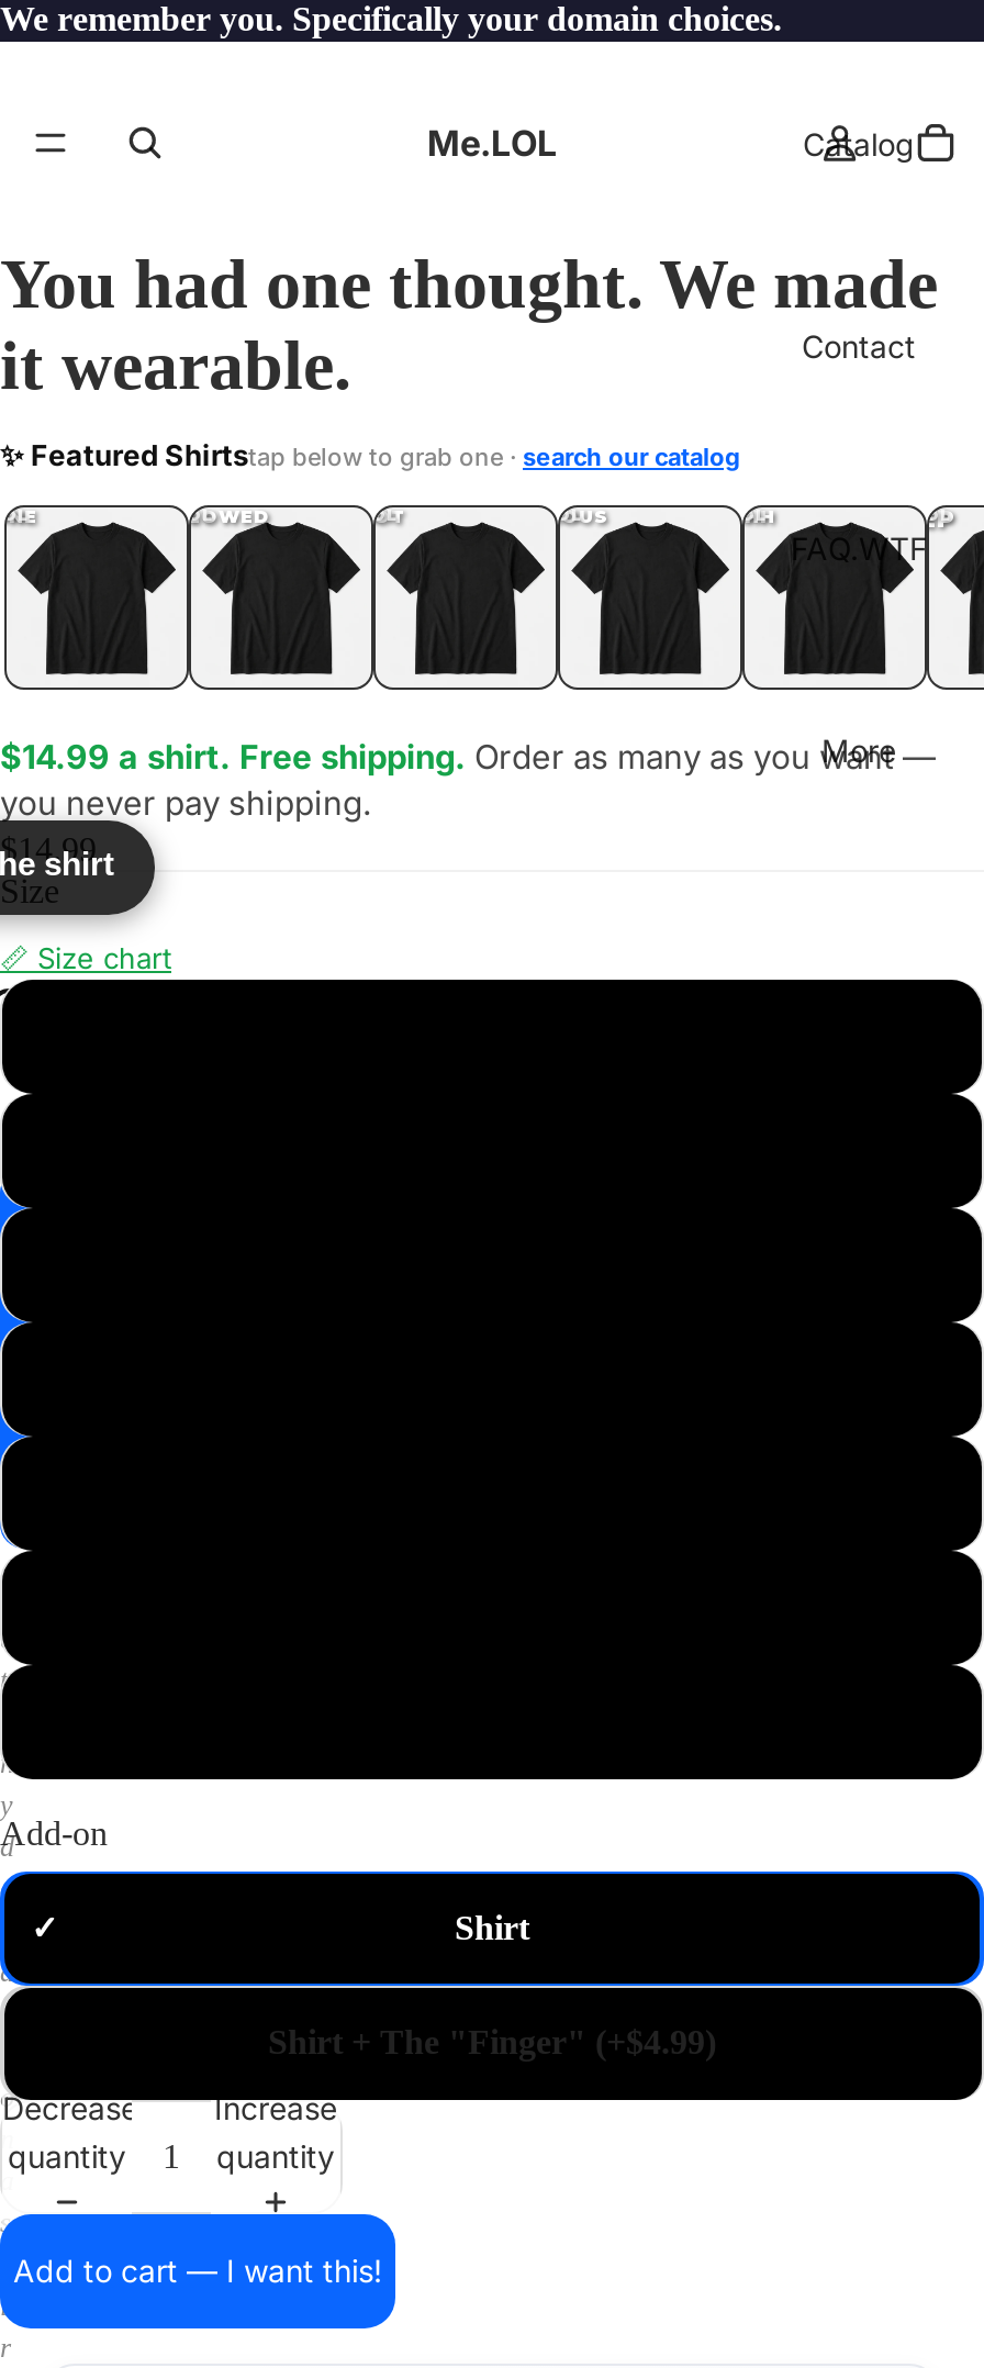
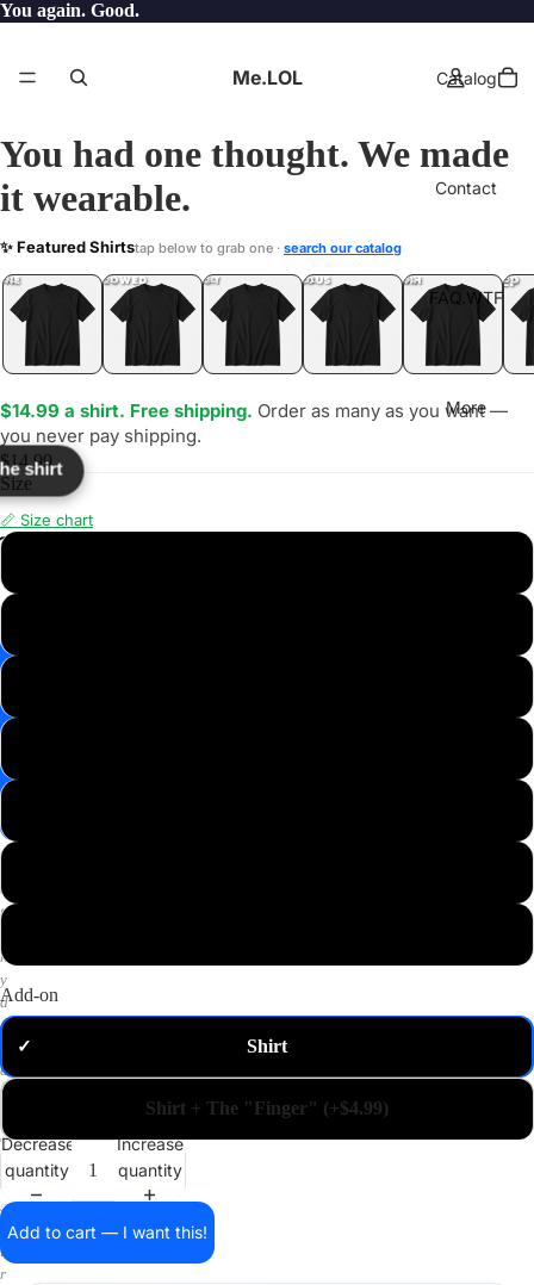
[0,0,782,37] We remember you. Specifically your domain choices. -> [0,0,139,20] You again. Good.

